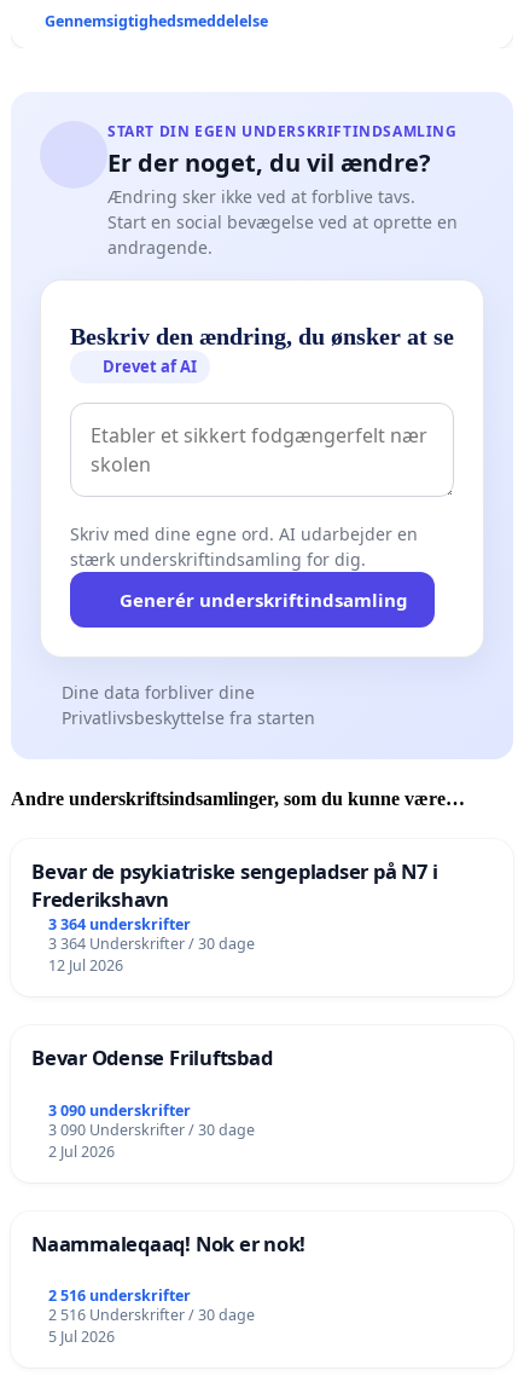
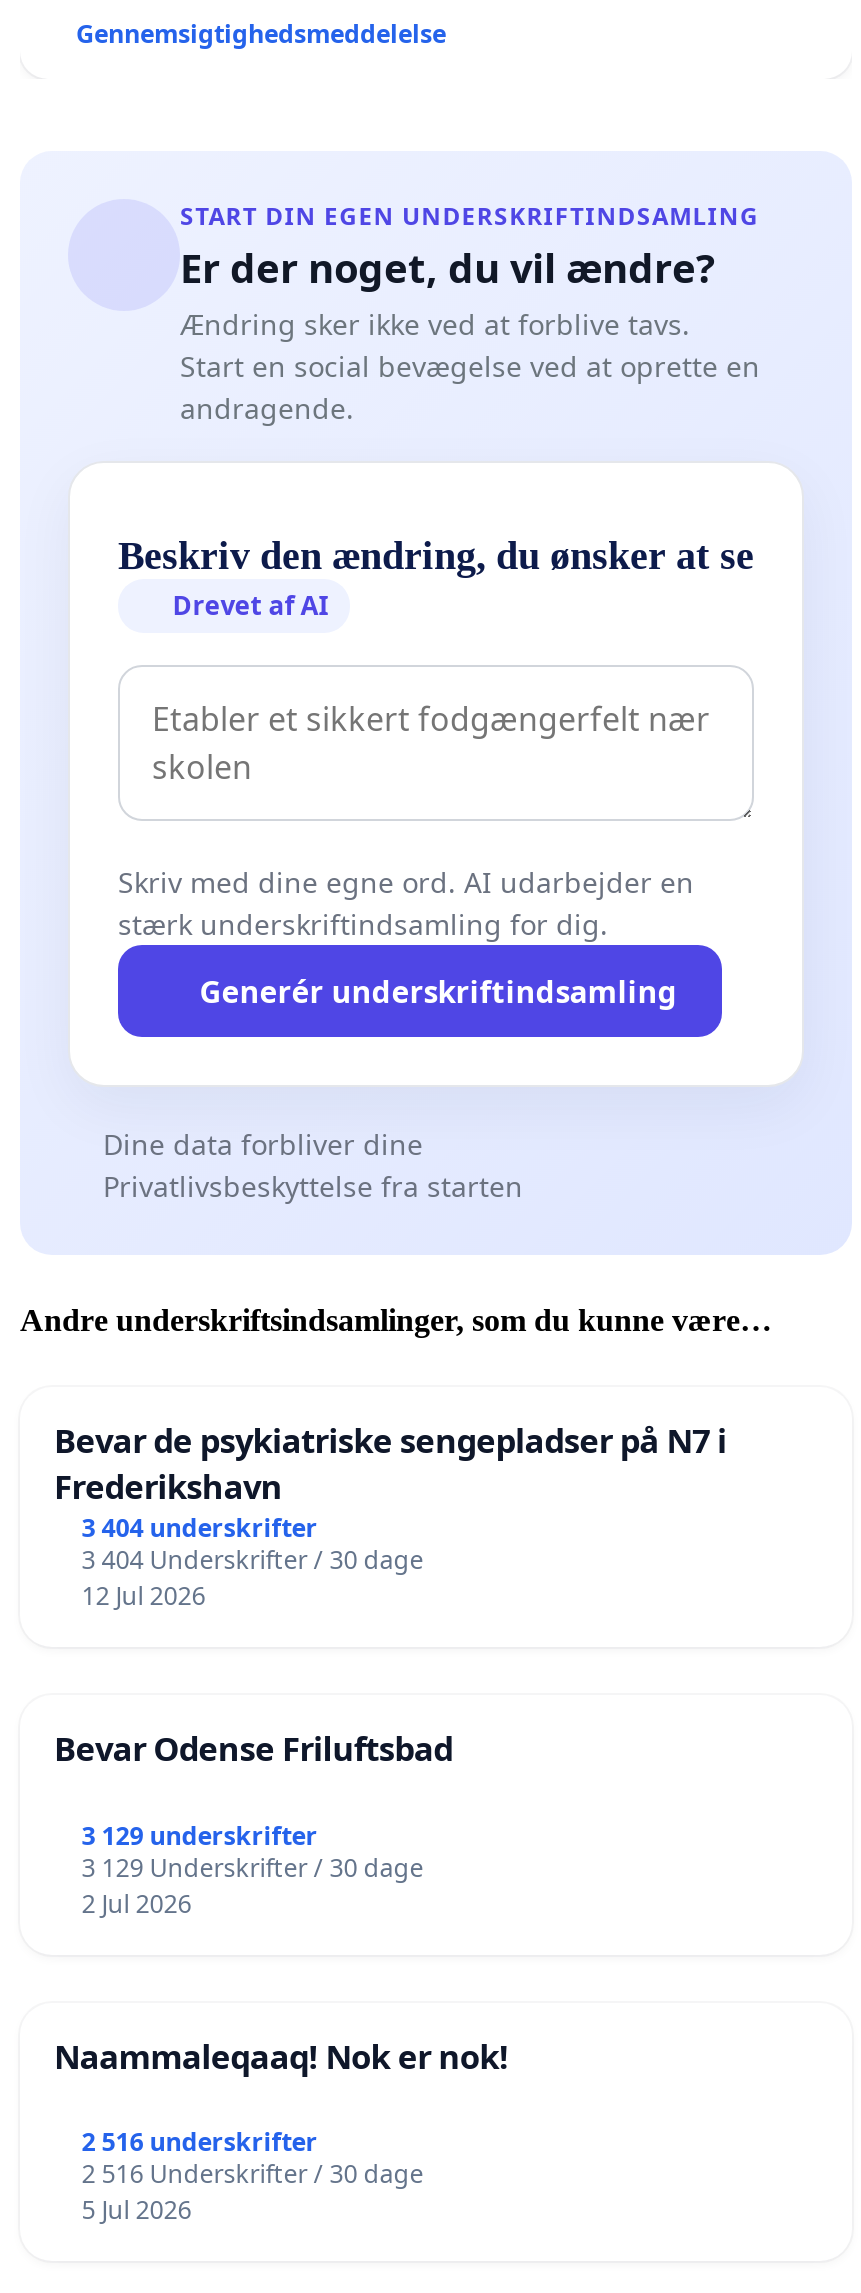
[48,914,191,934] 3 364 underskrifter -> [82,1510,318,1544] 3 404 underskrifter
[48,933,255,954] 3 364 Underskrifter / 30 dage -> [82,1542,424,1576] 3 404 Underskrifter / 30 dage
[48,1100,191,1120] 3 090 underskrifter -> [82,1818,318,1852] 3 129 underskrifter
[48,1119,255,1140] 3 090 Underskrifter / 30 dage -> [82,1850,424,1884] 3 129 Underskrifter / 30 dage

